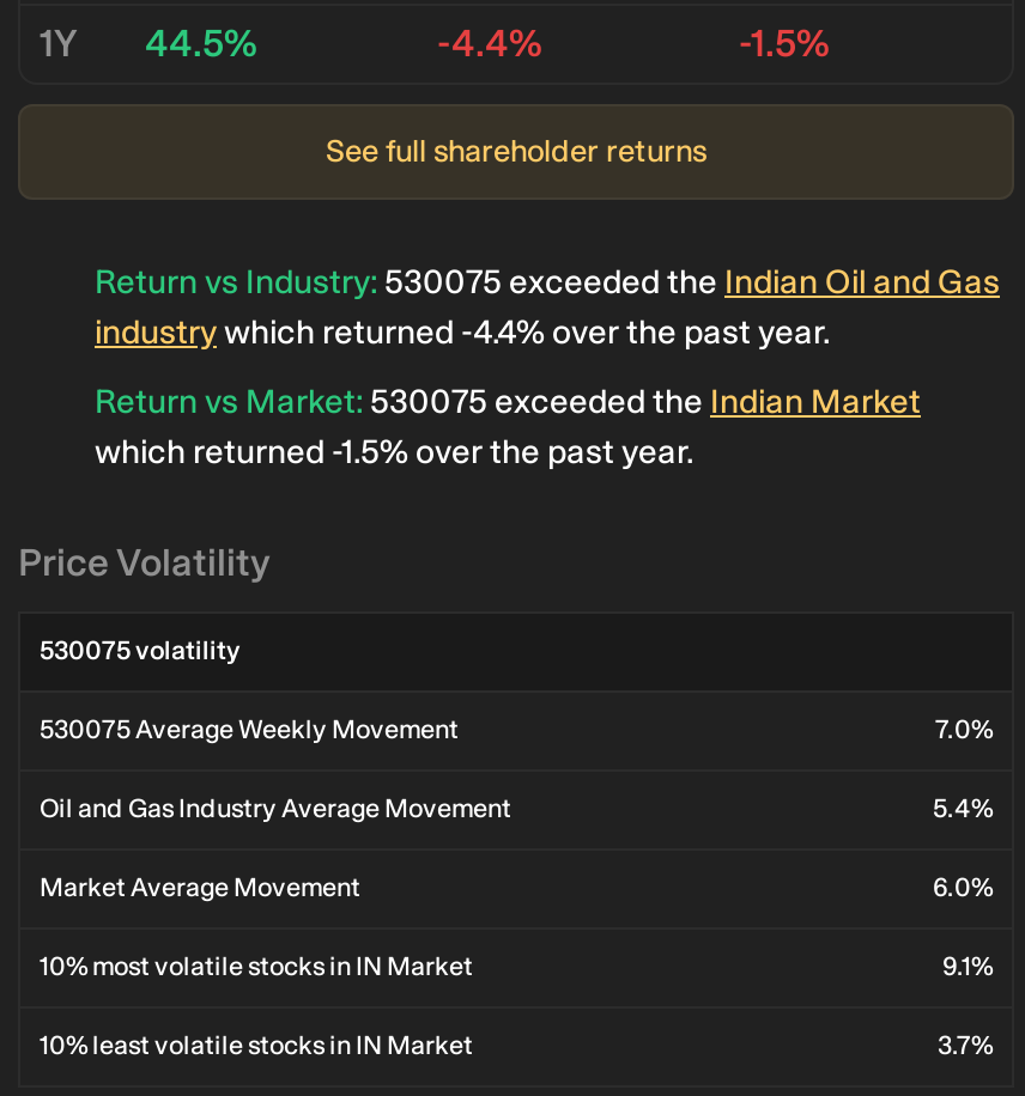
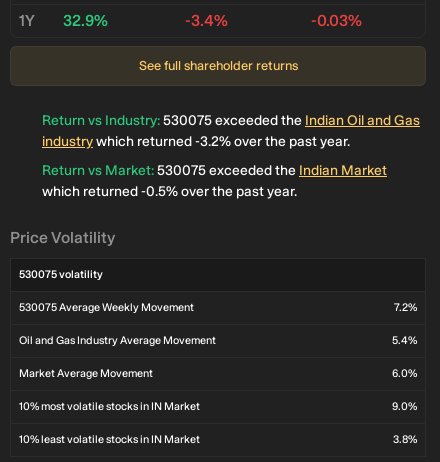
[40,20,257,65] 1Y 44.5% -> [19,11,108,30] 1Y 32.9%
[437,20,542,65] -4.4% -> [185,11,228,30] -3.4%
[739,20,830,65] -1.5% -> [311,11,362,30] -0.03%
[95,312,830,352] industry which returned -4.4% over the past year. -> [42,133,350,150] industry which returned -3.2% over the past year.
[95,431,693,472] which returned -1.5% over the past year. -> [42,183,297,200] which returned -0.5% over the past year.
[935,714,993,745] 7.0% -> [394,301,417,314] 7.2%
[942,951,993,982] 9.1% -> [392,400,417,413] 9.0%
[938,1029,993,1061] 3.7% -> [393,433,417,446] 3.8%

